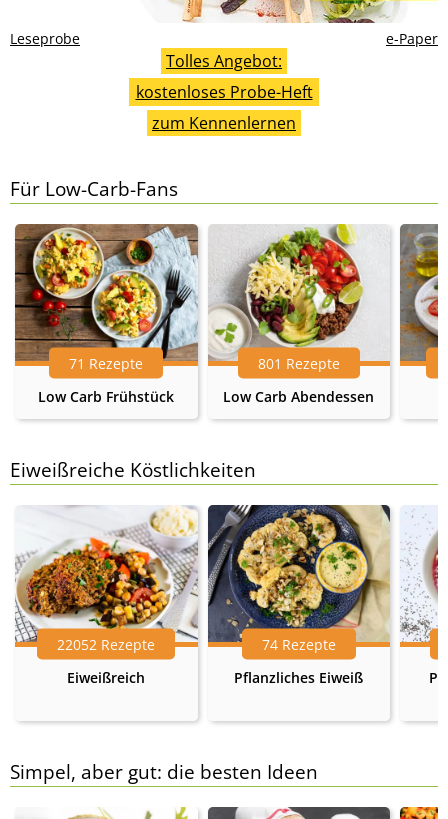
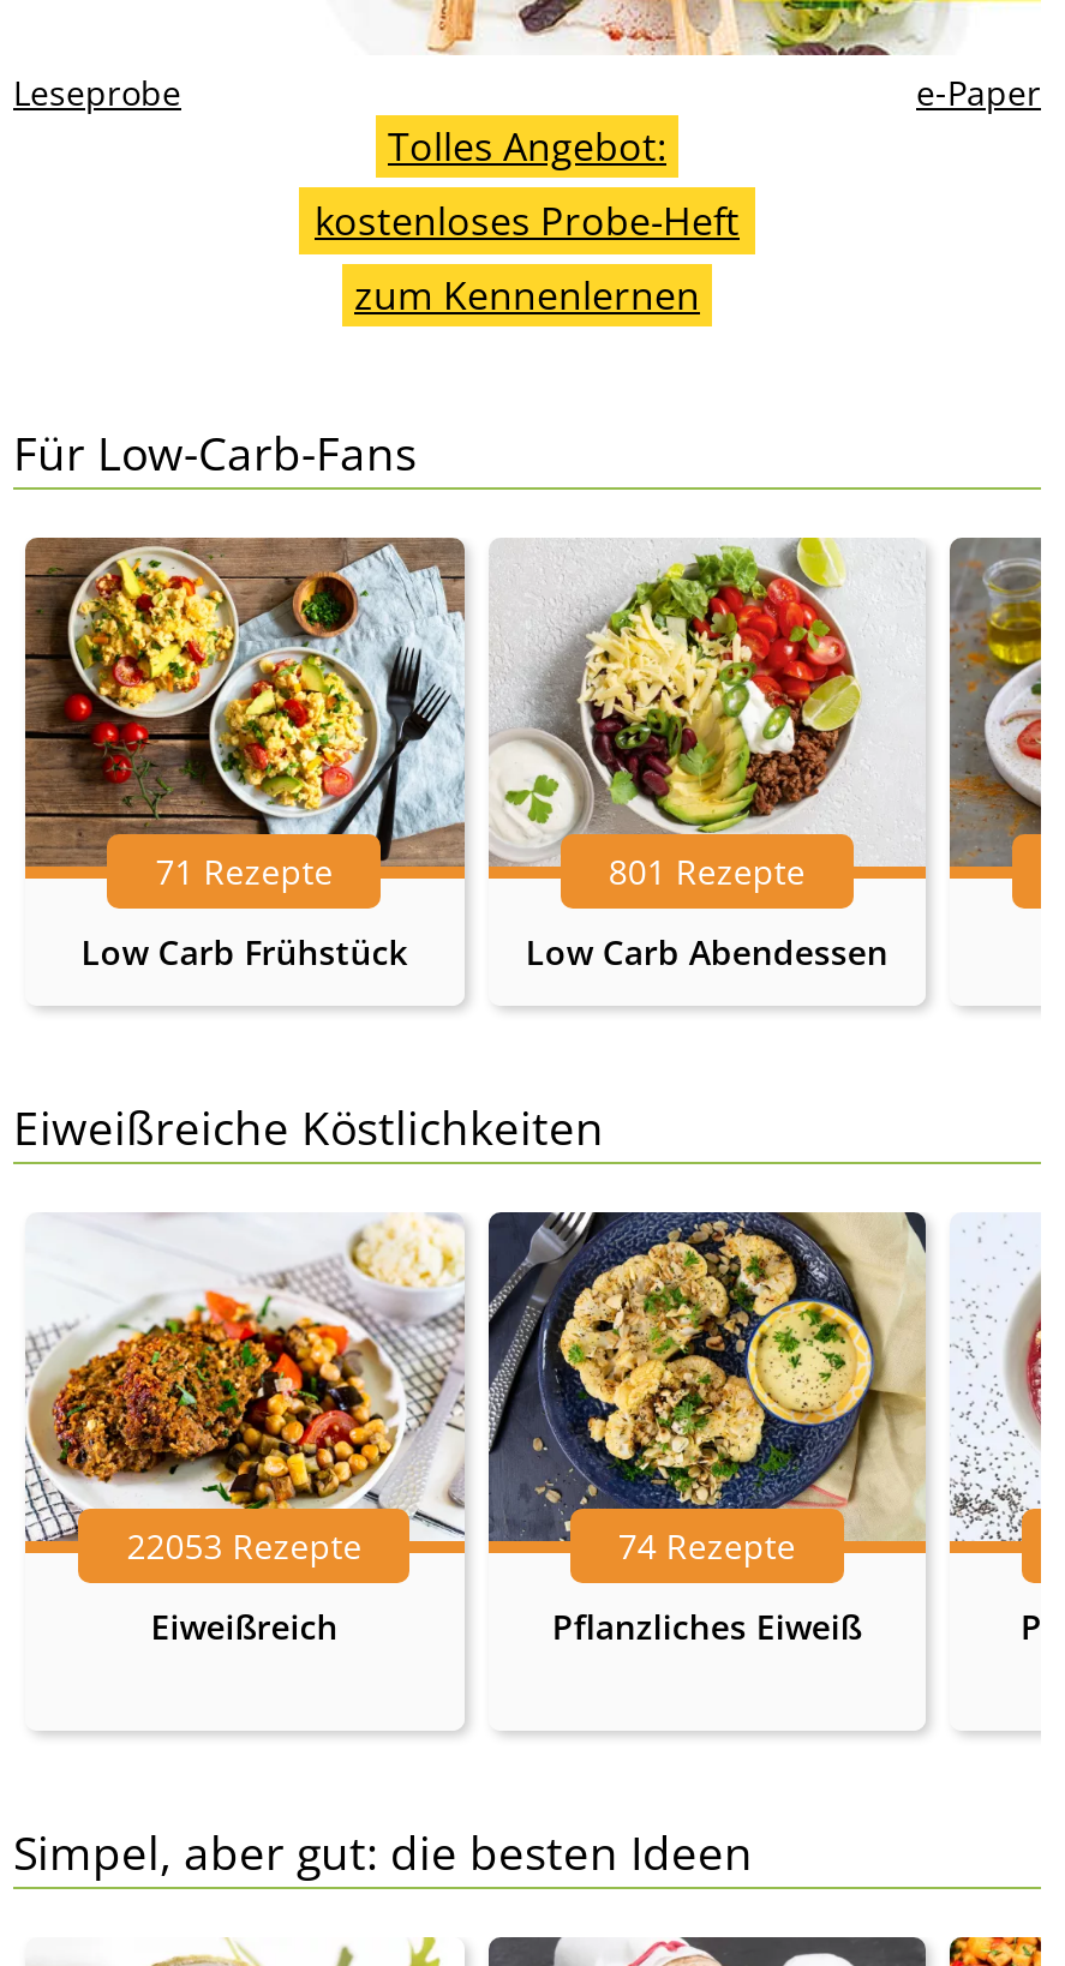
[57,635,155,654] 22052 Rezepte -> [127,1524,362,1569] 22053 Rezepte

